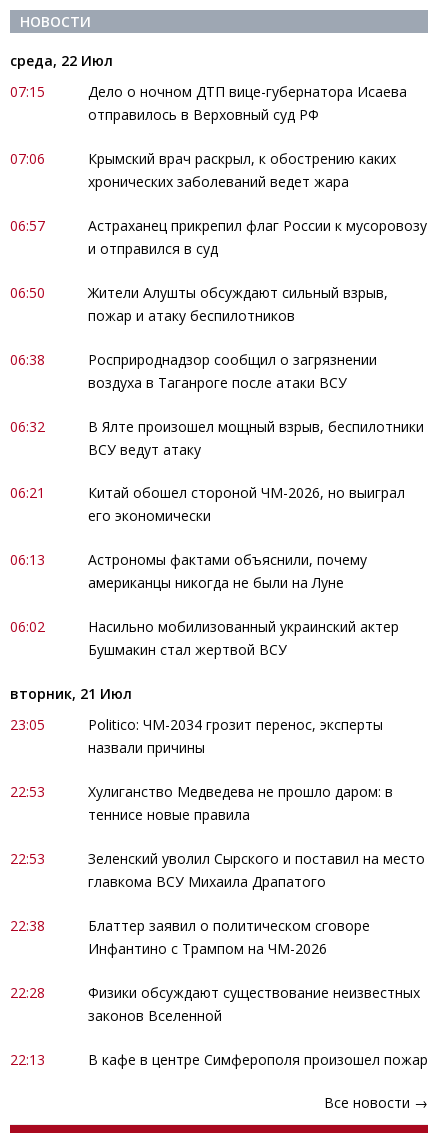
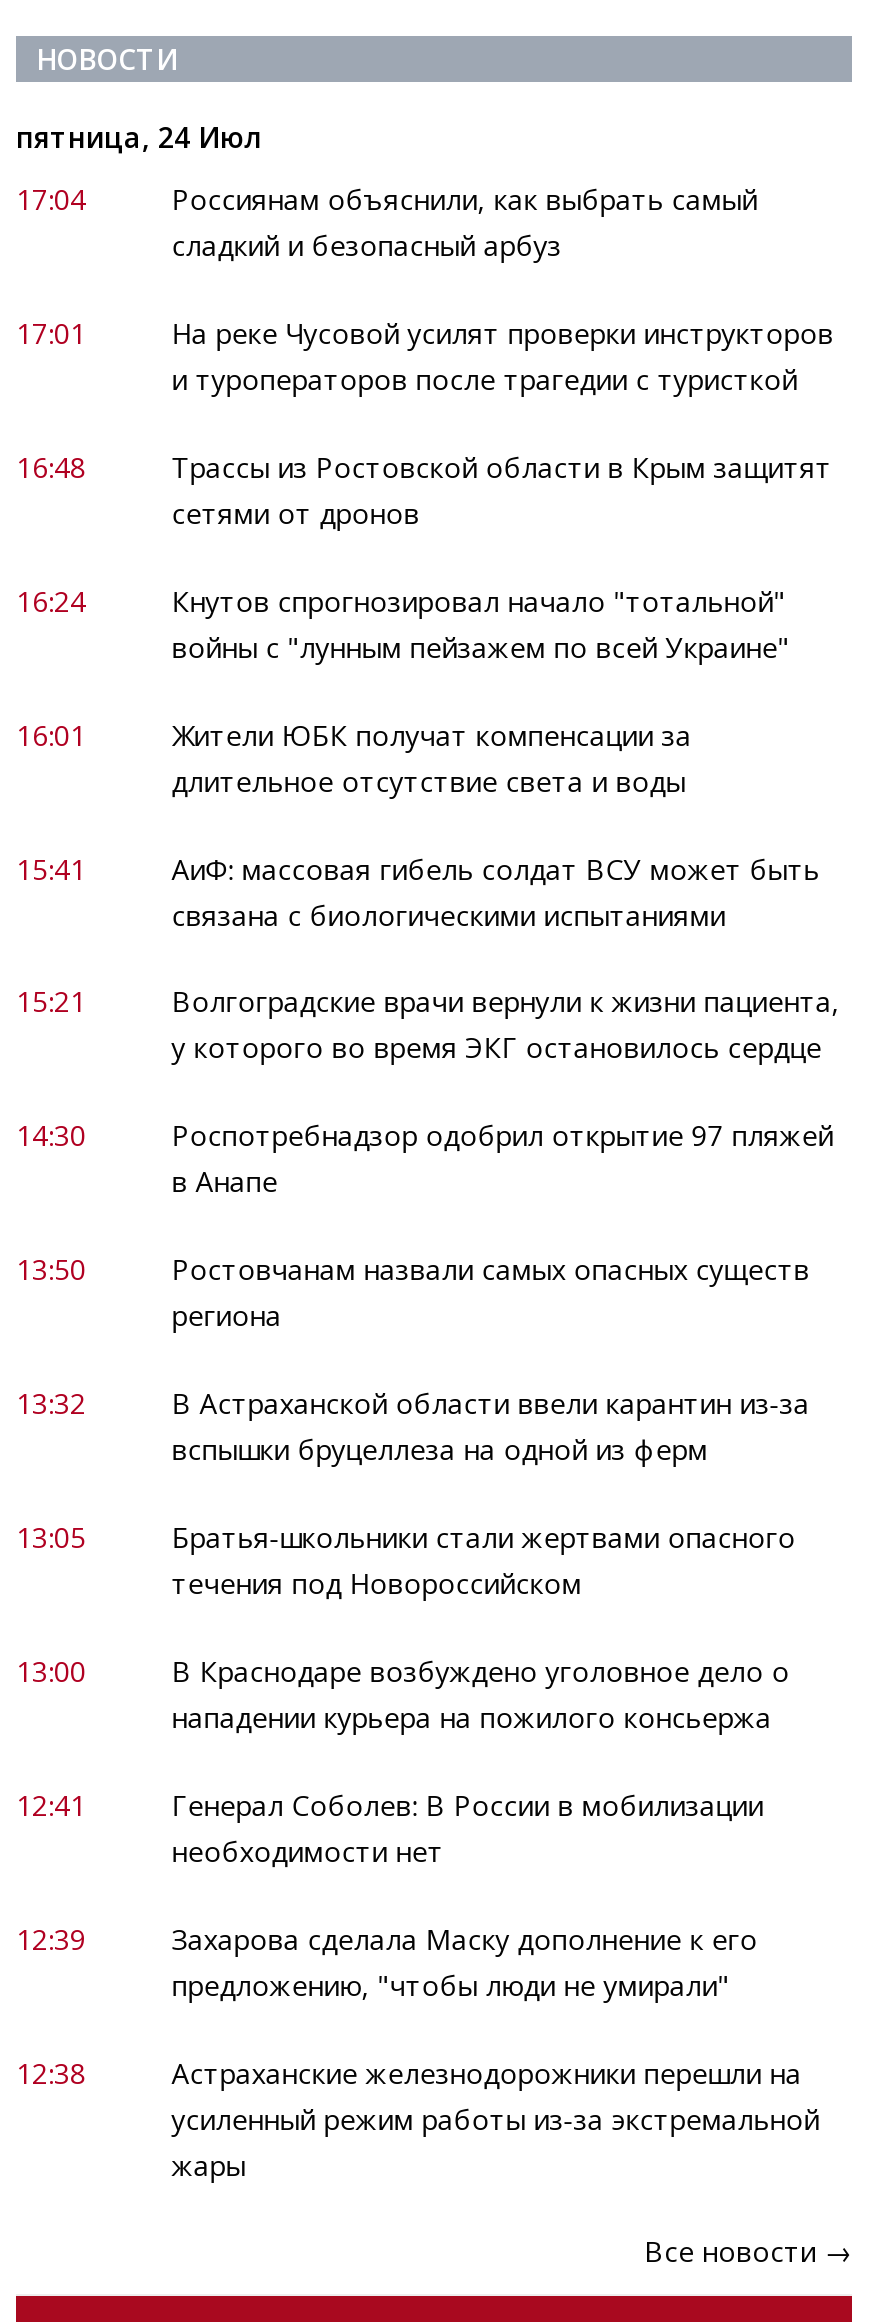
[10,51,428,1068] среда, 22 Июл | 07:15 | Дело о ночном ДТП вице-губернатора Исаева | отправилось в Верховный суд РФ | 07:06 | Крымский врач раскрыл, к обострению каких | хронических заболеваний ведет жара | 06:57 | Астраханец прикрепил флаг России к мусоровозу | и отправился в суд | 06:50 | Жители Алушты обсуждают сильный взрыв, | пожар и атаку беспилотников | 06:38 | Росприроднадзор сообщил о загрязнении | воздуха в Таганроге после атаки ВСУ | 06:32 | В Ялте произошел мощный взрыв, беспилотники | ВСУ ведут атаку | 06:21 | Китай обошел стороной ЧМ-2026, но выиграл | его экономически | 06:13 | Астрономы фактами объяснили, почему | американцы никогда не были на Луне | 06:02 | Насильно мобилизованный украинский актер | Бушмакин стал жертвой ВСУ | вторник, 21 Июл | 23:05 | Politico: ЧМ-2034 грозит перенос, эксперты | назвали причины | 22:53 | Хулиганство Медведева не прошло даром: в | теннисе новые правила | 22:53 | Зеленский уволил Сырского и поставил на место | главкома ВСУ Михаила Драпатого | 22:38 | Блаттер заявил о политическом сговоре | Инфантино с Трампом на ЧМ-2026 | 22:28 | Физики обсуждают существование неизвестных | законов Вселенной | 22:13 | В кафе в центре Симферополя произошел пожар -> [16,118,839,2183] пятница, 24 Июл | 17:04 | Россиянам объяснили, как выбрать самый | сладкий и безопасный арбуз | 17:01 | На реке Чусовой усилят проверки инструкторов | и туроператоров после трагедии с туристкой | 16:48 | Трассы из Ростовской области в Крым защитят | сетями от дронов | 16:24 | Кнутов спрогнозировал начало "тотальной" | войны с "лунным пейзажем по всей Украине" | 16:01 | Жители ЮБК получат компенсации за | длительное отсутствие света и воды | 15:41 | АиФ: массовая гибель солдат ВСУ может быть | связана с биологическими испытаниями | 15:21 | Волгоградские врачи вернули к жизни пациента, | у которого во время ЭКГ остановилось сердце | 14:30 | Роспотребнадзор одобрил открытие 97 пляжей | в Анапе | 13:50 | Ростовчанам назвали самых опасных существ | региона | 13:32 | В Астраханской области ввели карантин из-за | вспышки бруцеллеза на одной из ферм | 13:05 | Братья-школьники стали жертвами опасного | течения под Новороссийском | 13:00 | В Краснодаре возбуждено уголовное дело о | нападении курьера на пожилого консьержа | 12:41 | Генерал Соболев: В России в мобилизации | необходимости нет | 12:39 | Захарова сделала Маску дополнение к его | предложению, "чтобы люди не умирали" | 12:38 | Астраханские железнодорожники перешли на | усиленный режим работы из-за экстремальной | жары

